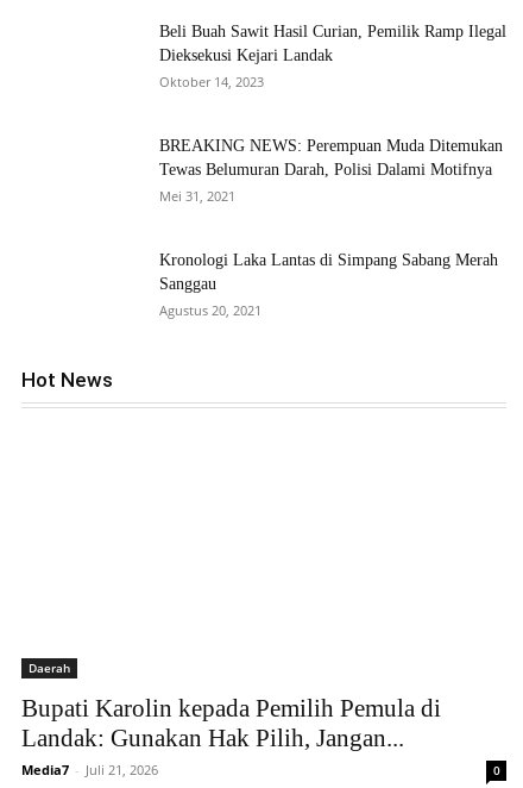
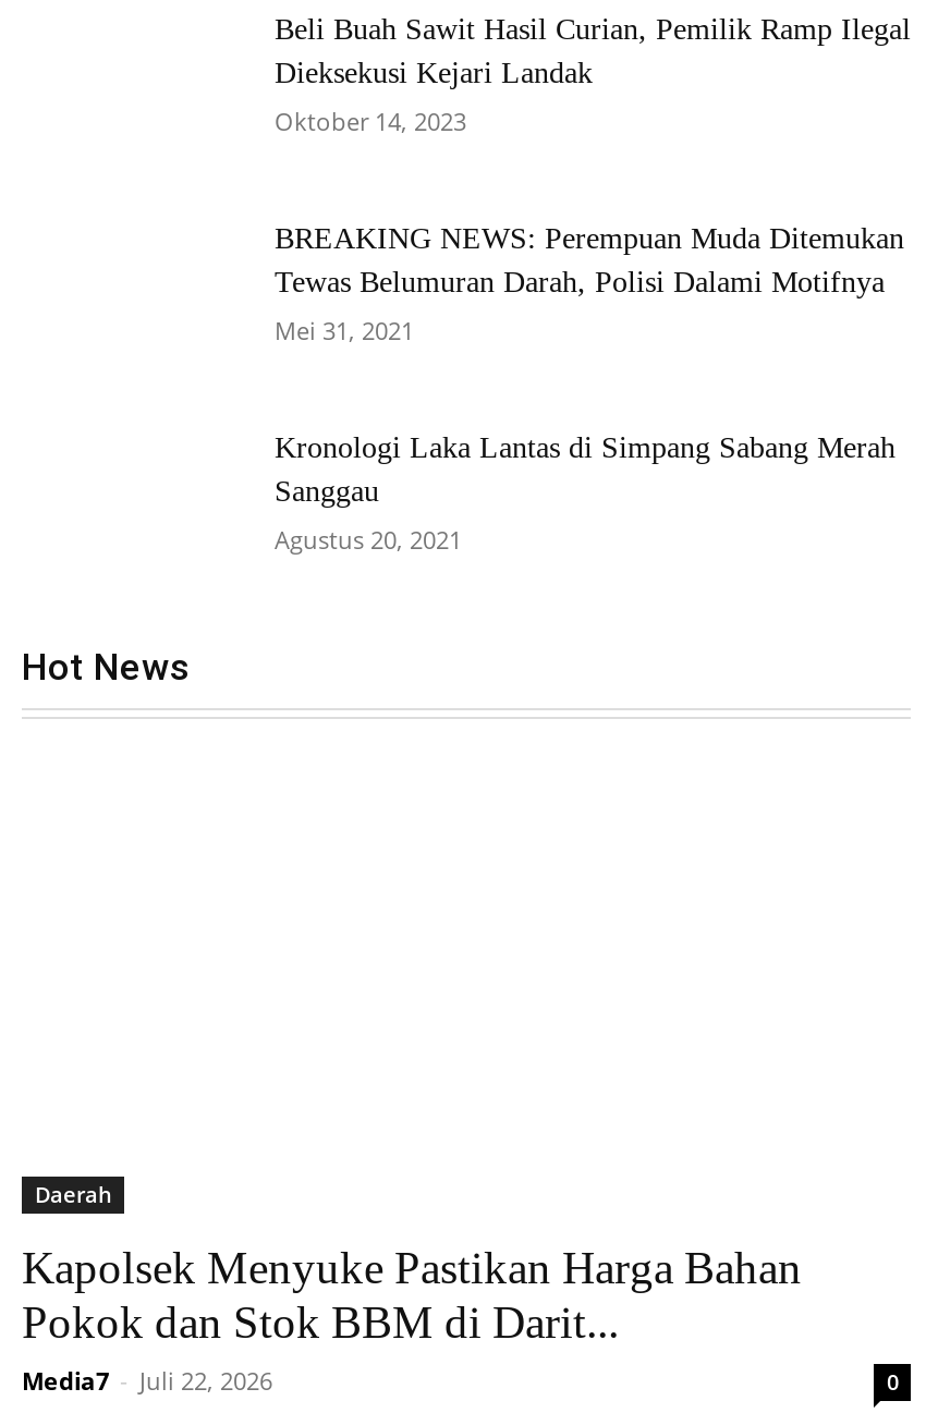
[21,695,441,779] Bupati Karolin kepada Pemilih Pemula di | Landak: Gunakan Hak Pilih, Jangan... | Media7 - Juli 21, 2026 -> [22,1242,802,1397] Kapolsek Menyuke Pastikan Harga Bahan | Pokok dan Stok BBM di Darit... | Media7 - Juli 22, 2026

